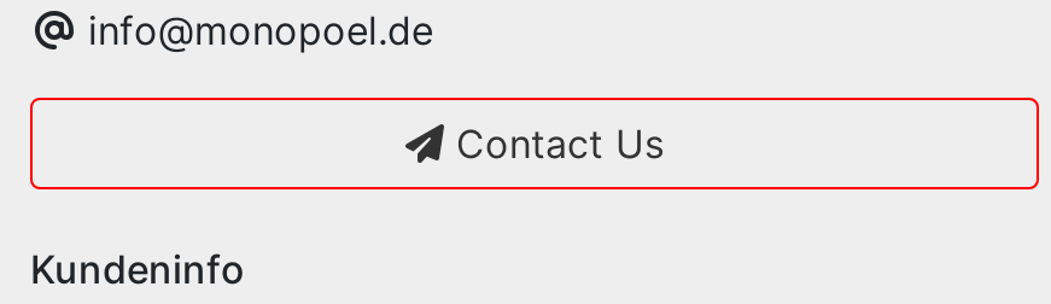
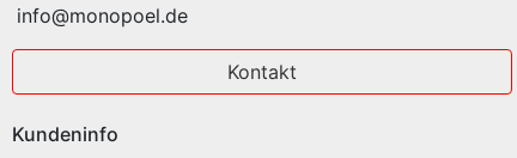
[444,120,664,168] Contact Us -> [227,59,297,83] Kontakt

